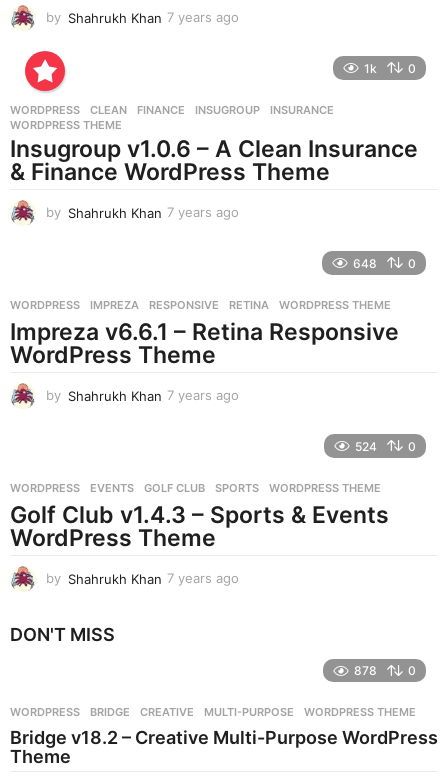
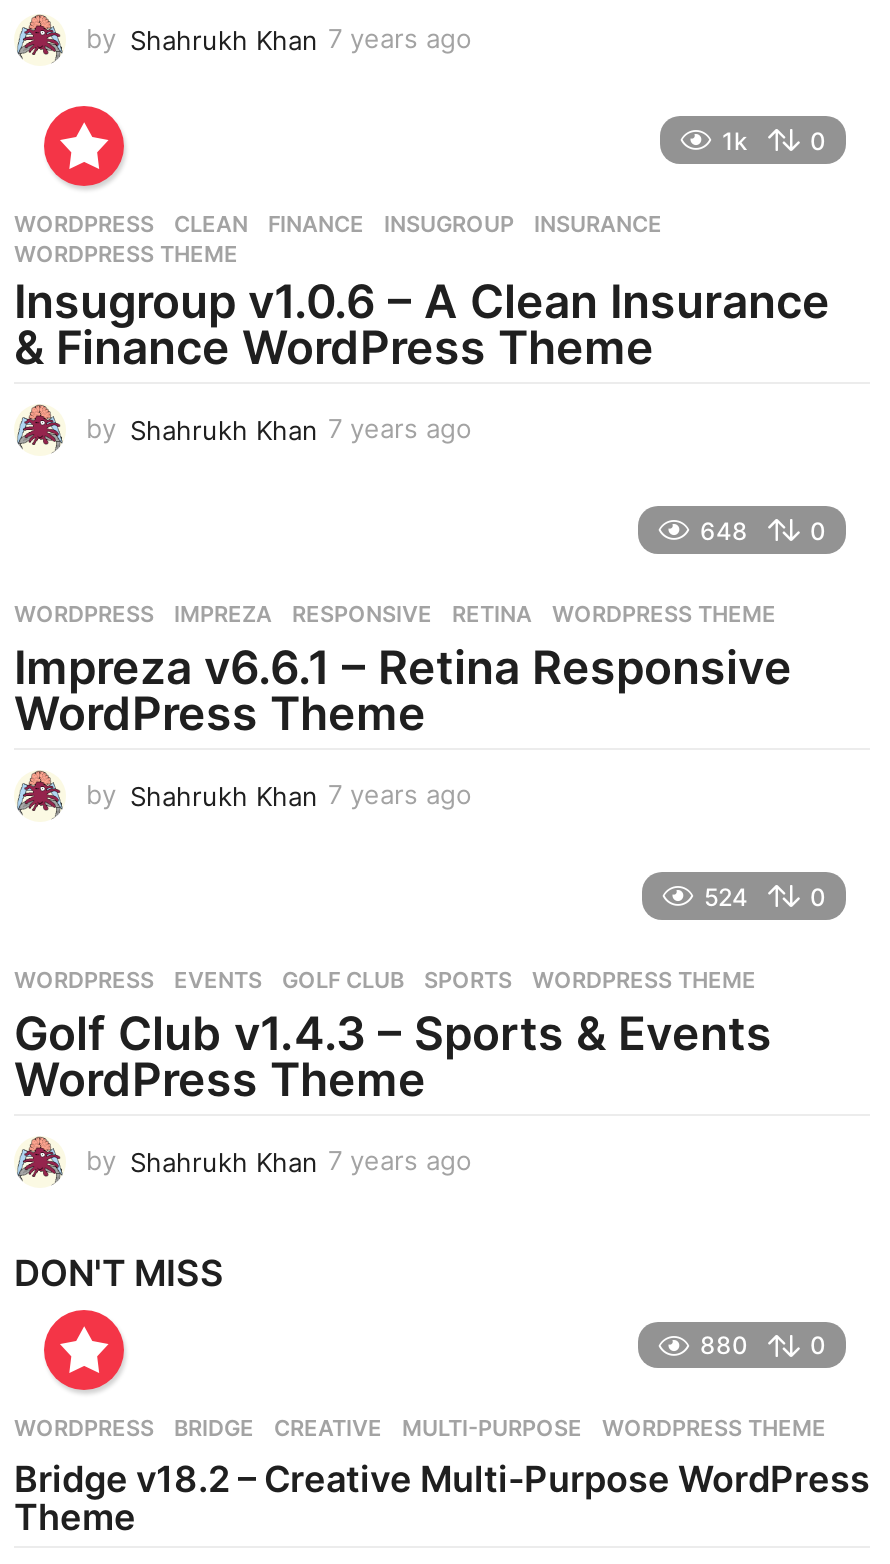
none -> [42,1308,128,1394] [image]
[354,663,377,678] 878 -> [700,1330,748,1360] 880

